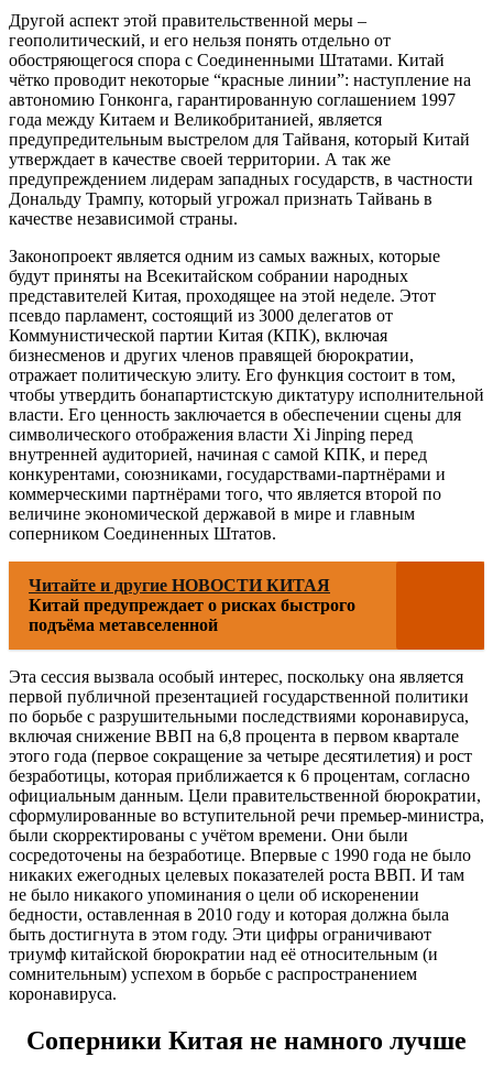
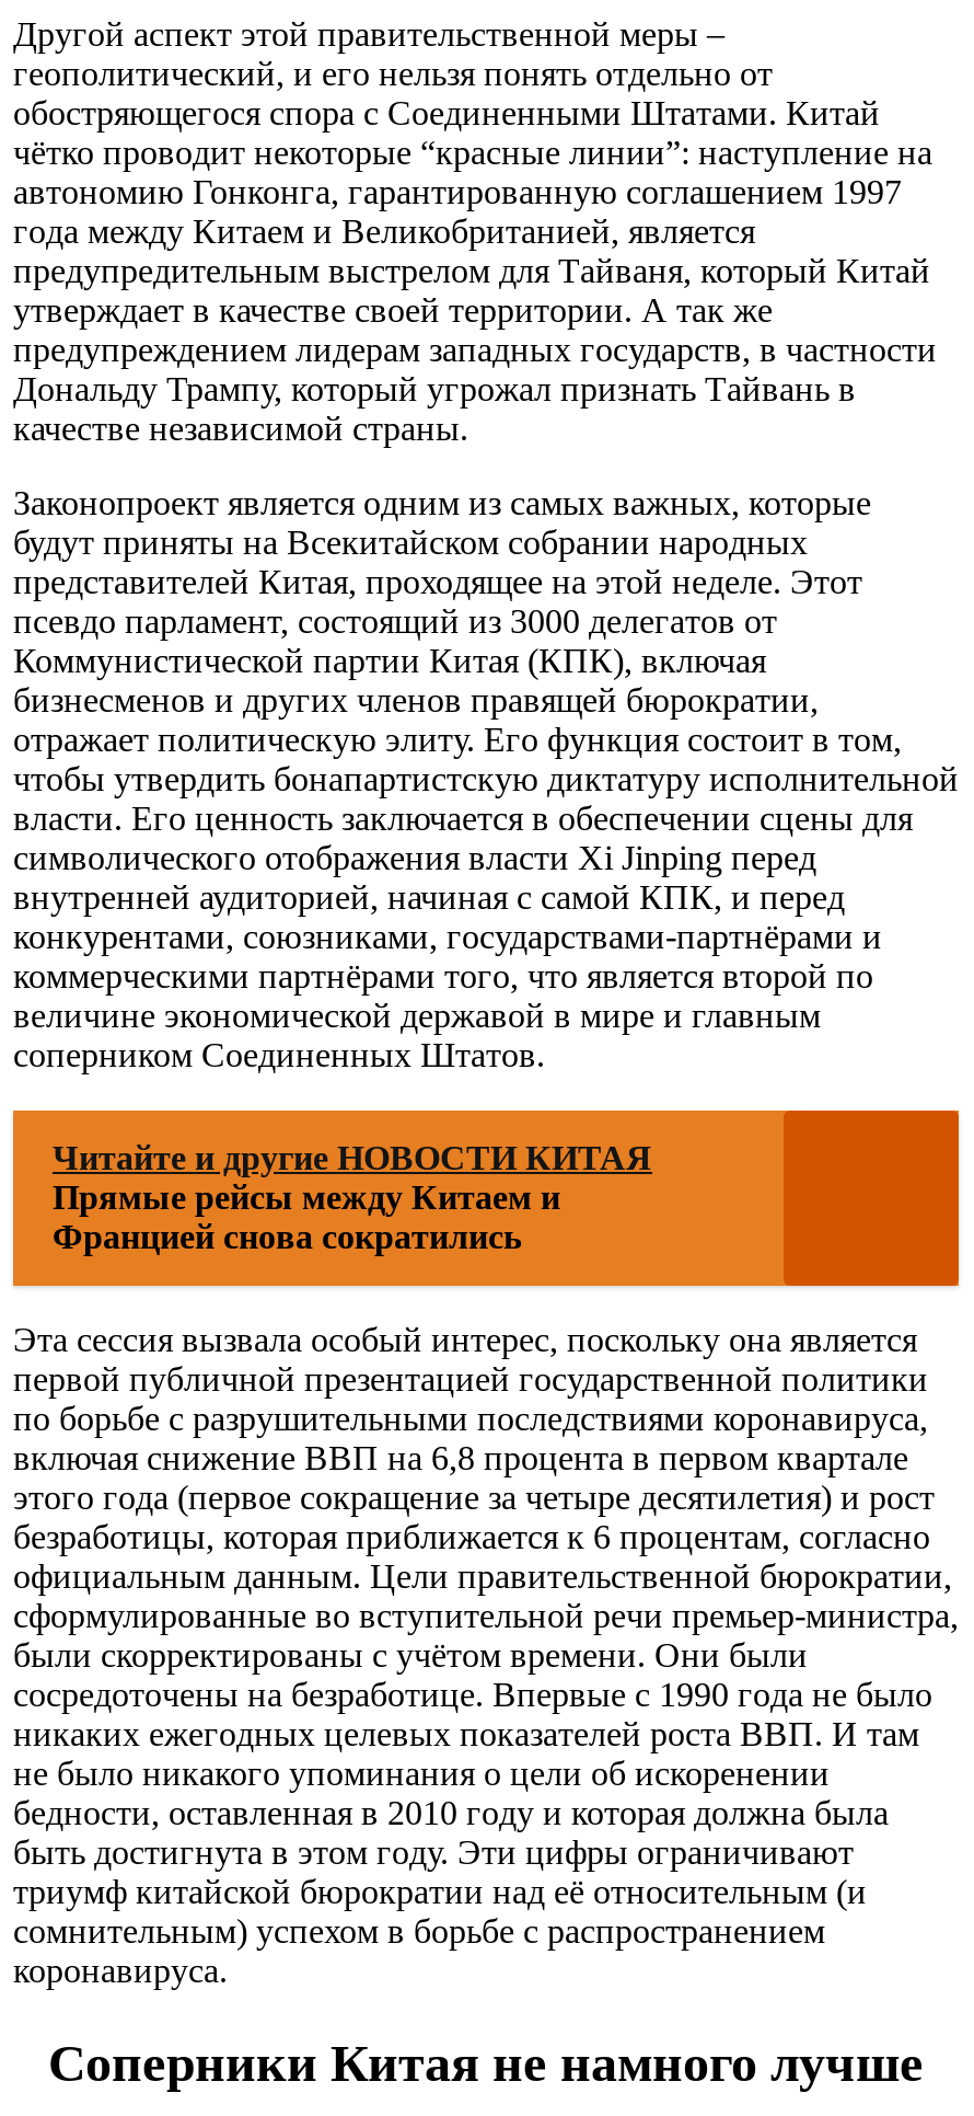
[29,596,355,635] Китай предупреждает о рисках быстрого | подъёма метавселенной -> [53,1179,560,1256] Прямые рейсы между Китаем и | Францией снова сократились

